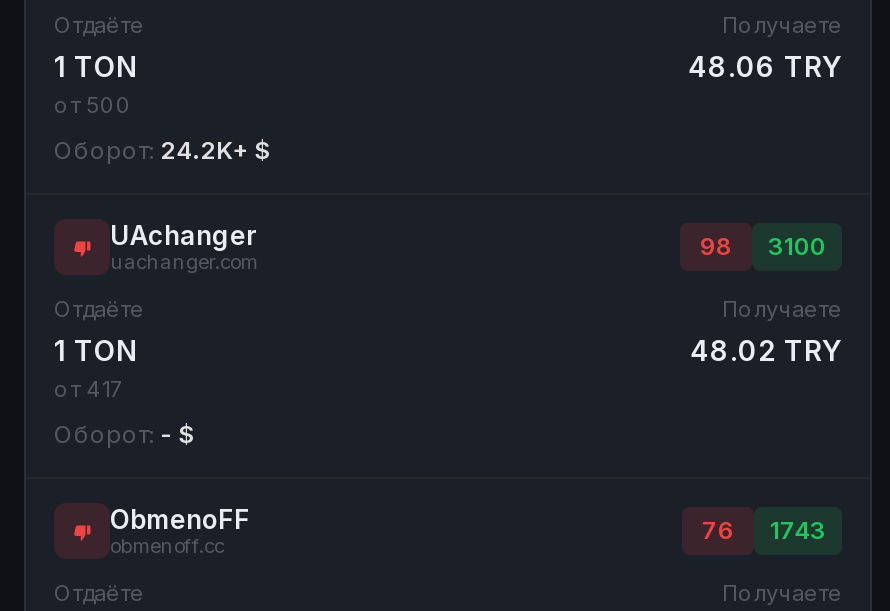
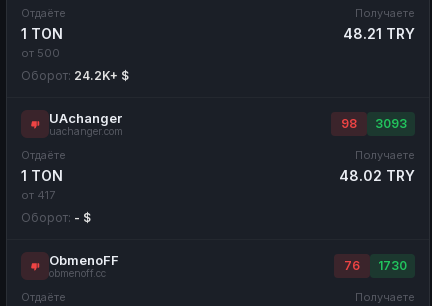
[688,48,842,82] 48.06 TRY -> [343,24,415,41] 48.21 TRY
[700,230,826,260] 98 3100 -> [341,115,407,130] 98 3093
[702,514,826,544] 76 1743 -> [344,257,407,272] 76 1730

